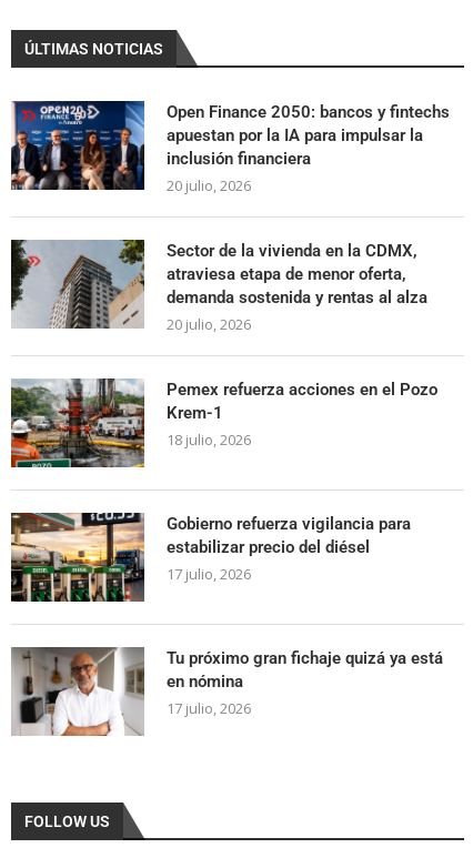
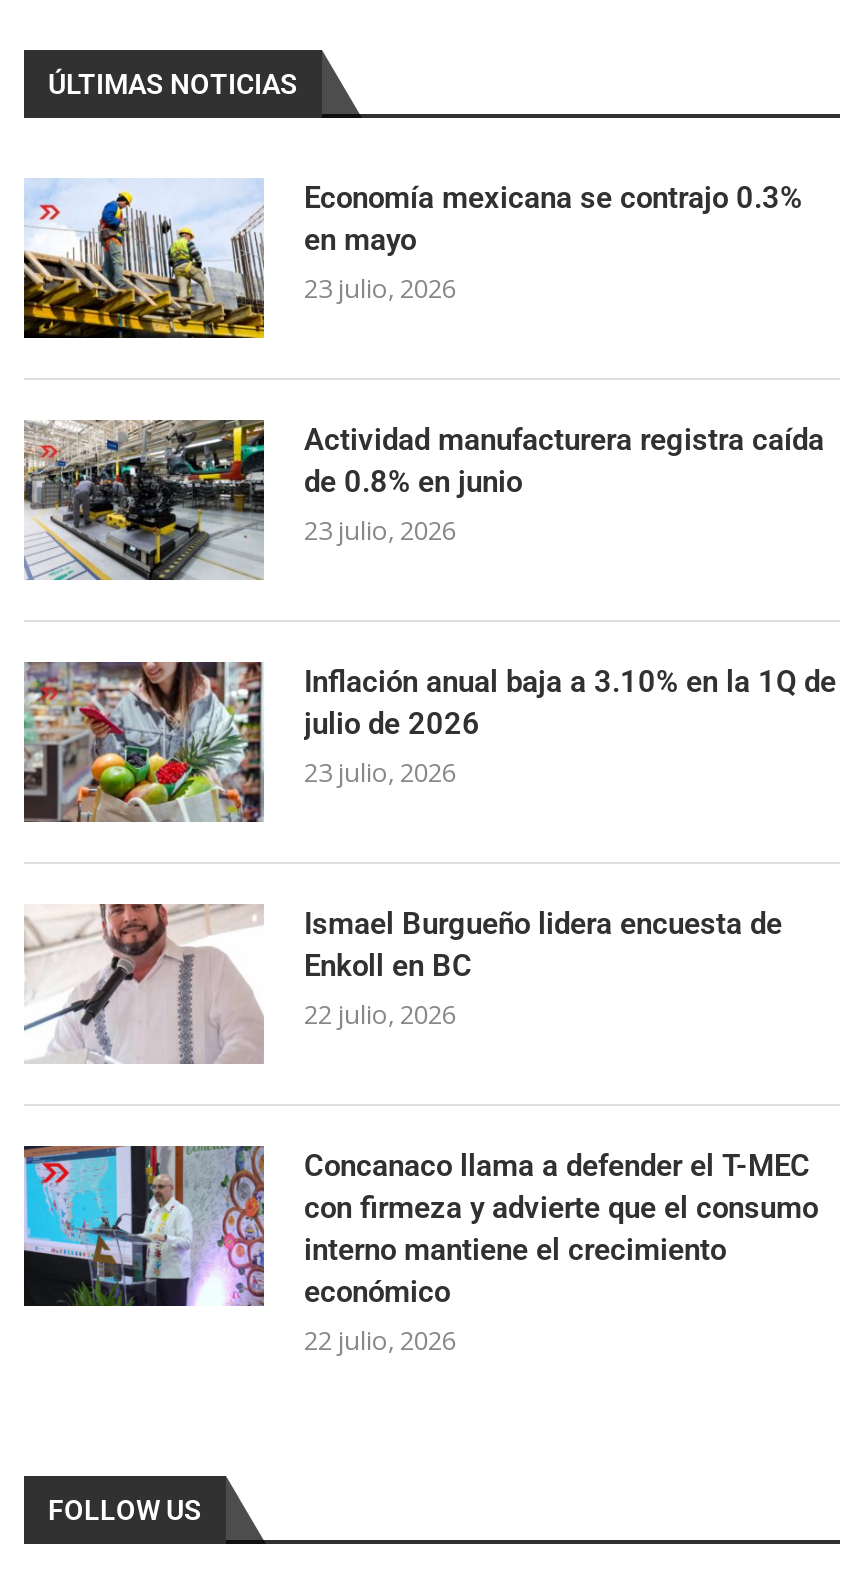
[10,100,450,195] [image] | Open Finance 2050: bancos y fintechs | apuestan por la IA para impulsar la | inclusión financiera | 20 julio, 2026 -> [22,178,802,340] [image] | Economía mexicana se contrajo 0.3% | en mayo | 23 julio, 2026
[10,235,427,334] [image] | Sector de la vivienda en la CDMX, | atraviesa etapa de menor oferta, | demanda sostenida y rentas al alza | 20 julio, 2026 -> [22,418,824,588] [image] | Actividad manufacturera registra caída | de 0.8% en junio | 23 julio, 2026
[10,370,437,468] [image] | Pemex refuerza acciones en el Pozo | Krem-1 | 18 julio, 2026 -> [24,660,836,838] [image] | Inflación anual baja a 3.10% en la 1Q de | julio de 2026 | 23 julio, 2026
[10,504,411,603] [image] | Gobierno refuerza vigilancia para | estabilizar precio del diésel | 17 julio, 2026 -> [24,902,782,1080] [image] | Ismael Burgueño lidera encuesta de | Enkoll en BC | 22 julio, 2026
[10,638,443,737] [image] | Tu próximo gran fichaje quizá ya está | en nómina | 17 julio, 2026 -> [22,1144,818,1357] [image] | Concanaco llama a defender el T-MEC | con firmeza y advierte que el consumo | interno mantiene el crecimiento | económico | 22 julio, 2026

